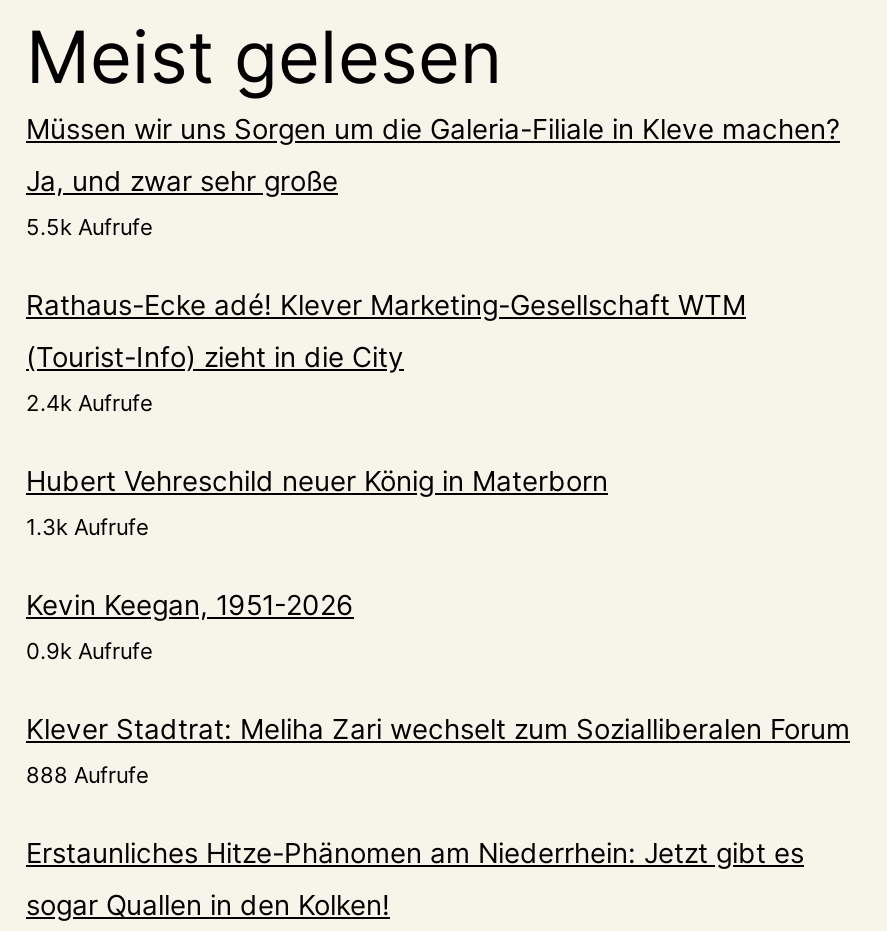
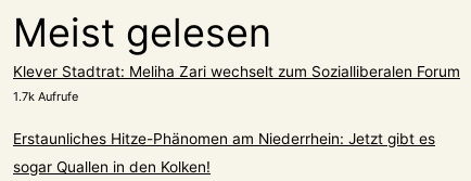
[26,113,840,665] Müssen wir uns Sorgen um die Galeria-Filiale in Kleve machen? | Ja, und zwar sehr große | 5.5k Aufrufe | Rathaus-Ecke adé! Klever Marketing-Gesellschaft WTM | (Tourist-Info) zieht in die City | 2.4k Aufrufe | Hubert Vehreschild neuer König in Materborn | 1.3k Aufrufe | Kevin Keegan, 1951-2026 | 0.9k Aufrufe -> none
[26,761,148,789] 888 Aufrufe -> [13,89,78,104] 1.7k Aufrufe

